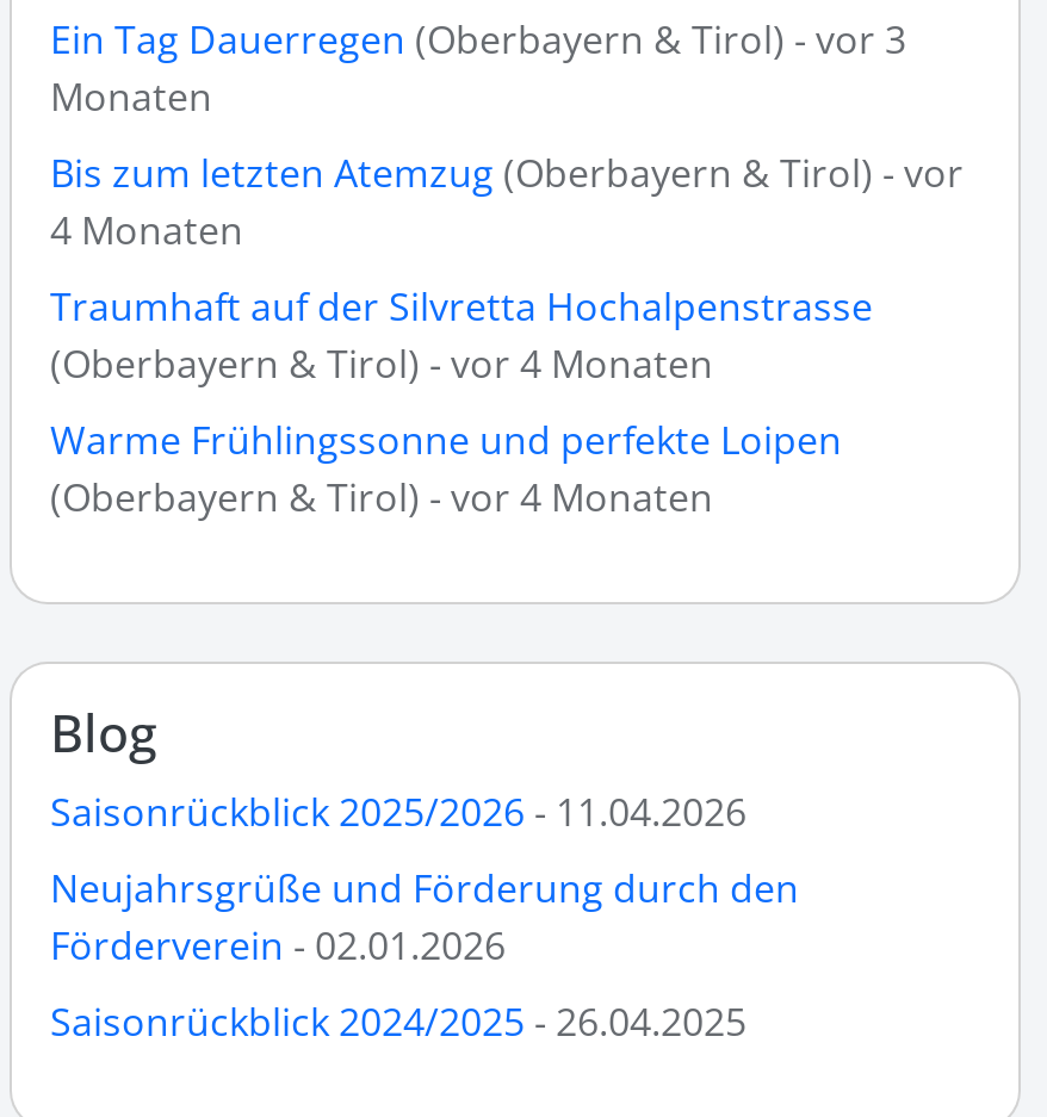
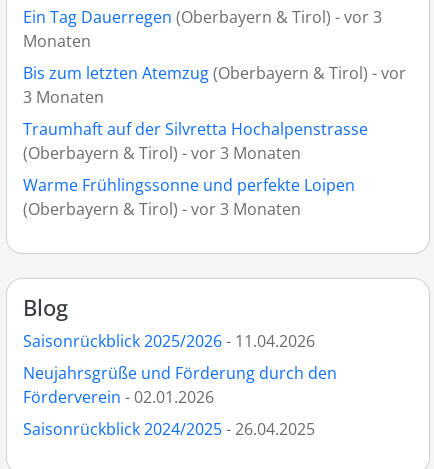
[50,203,243,256] 4 Monaten -> [23,86,104,108] 3 Monaten
[50,337,713,389] (Oberbayern & Tirol) - vor 4 Monaten -> [23,142,301,164] (Oberbayern & Tirol) - vor 3 Monaten
[50,470,713,523] (Oberbayern & Tirol) - vor 4 Monaten -> [23,198,301,220] (Oberbayern & Tirol) - vor 3 Monaten

